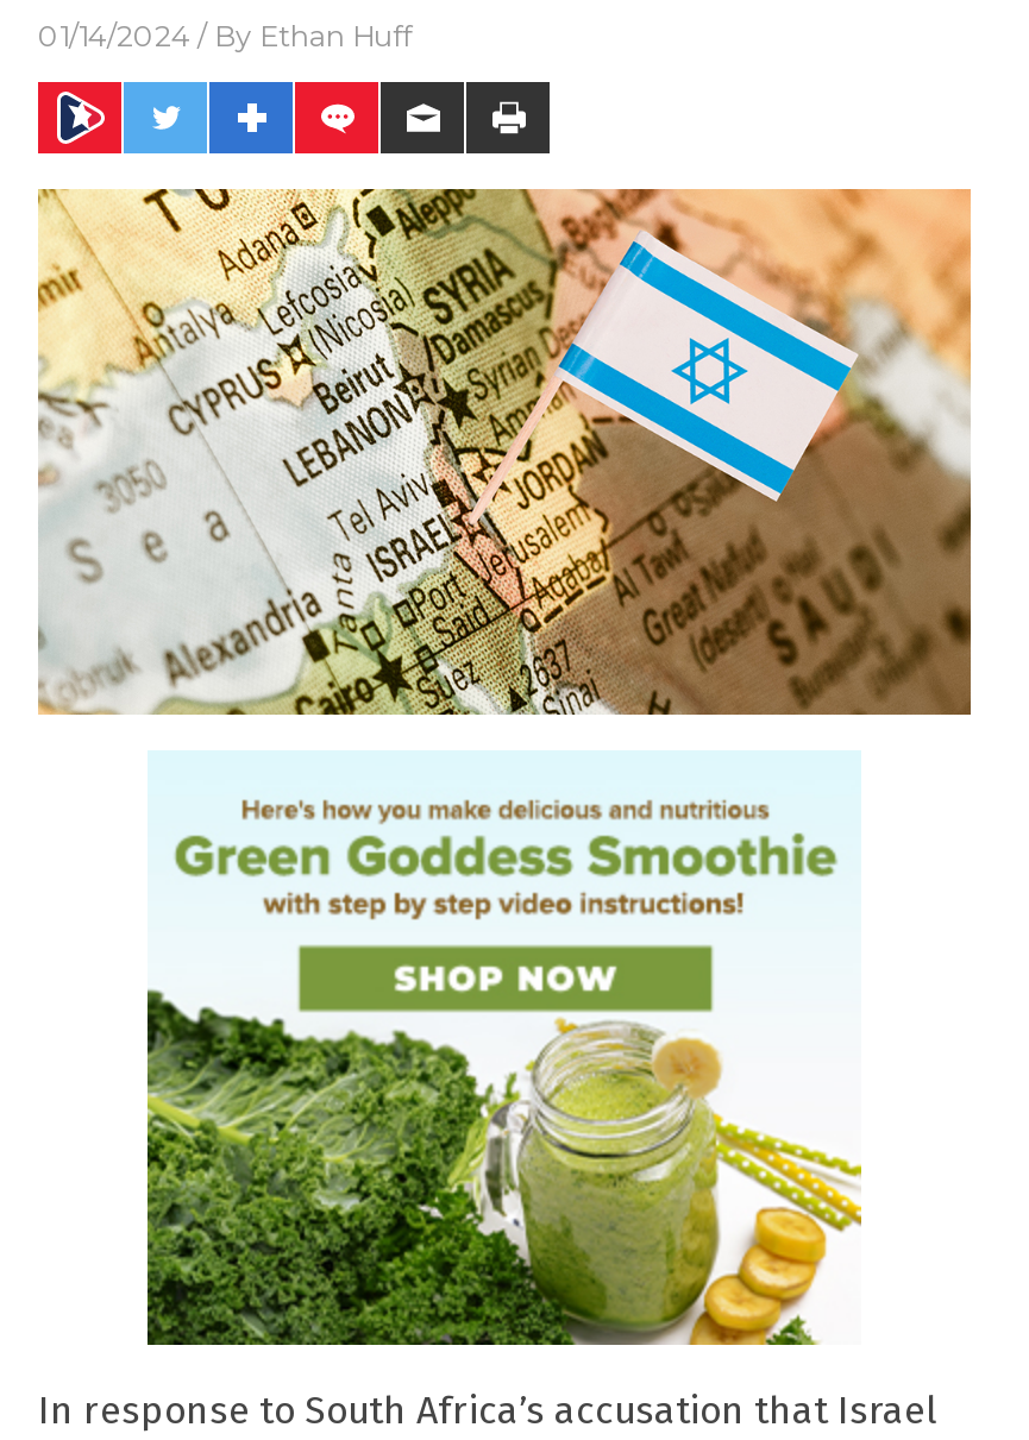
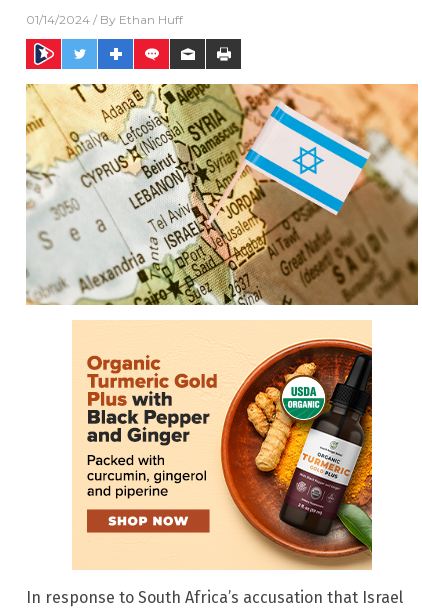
[145,753,864,1347] [image] -> [72,320,373,570] [image]

